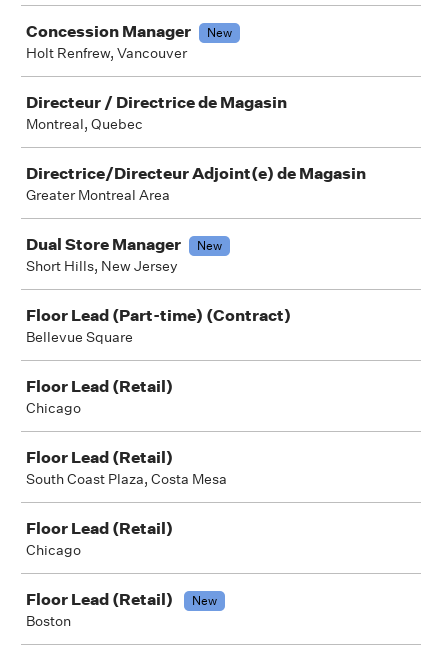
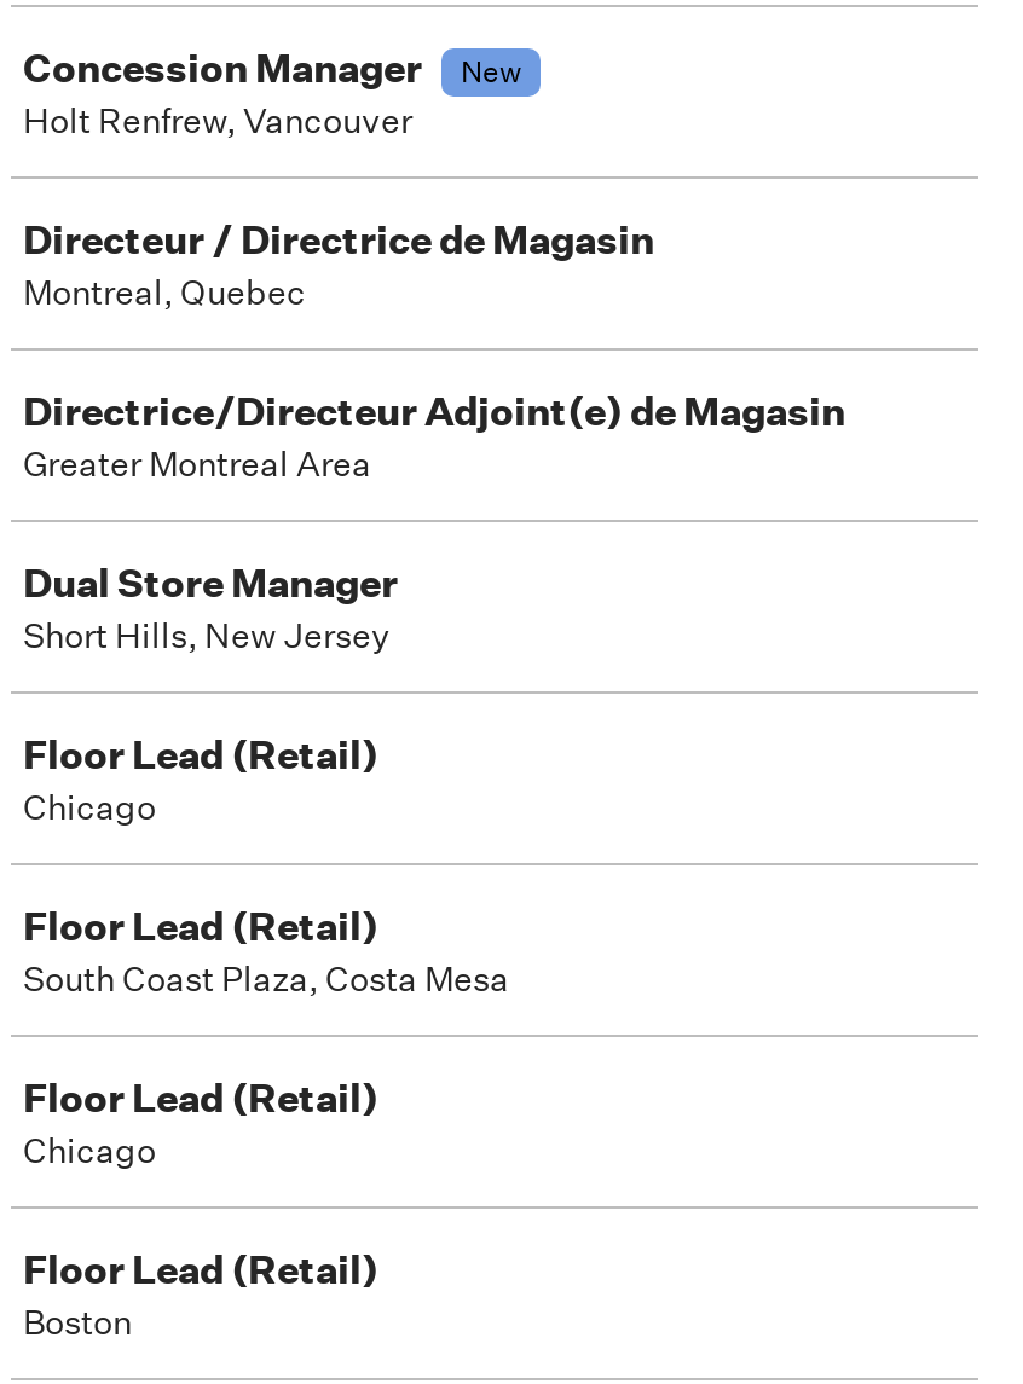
[197,237,222,254] New -> none
[26,305,291,346] Floor Lead (Part-time) (Contract) | Bellevue Square -> none
[192,592,217,609] New -> none

